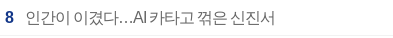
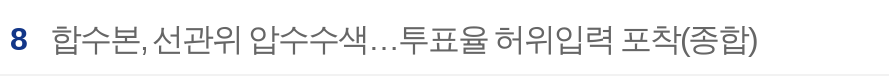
[25,9,275,26] 인간이 이겼다…AI 카타고 꺾은 신진서 -> [50,22,756,56] 합수본, 선관위 압수수색…투표율 허위입력 포착(종합)

